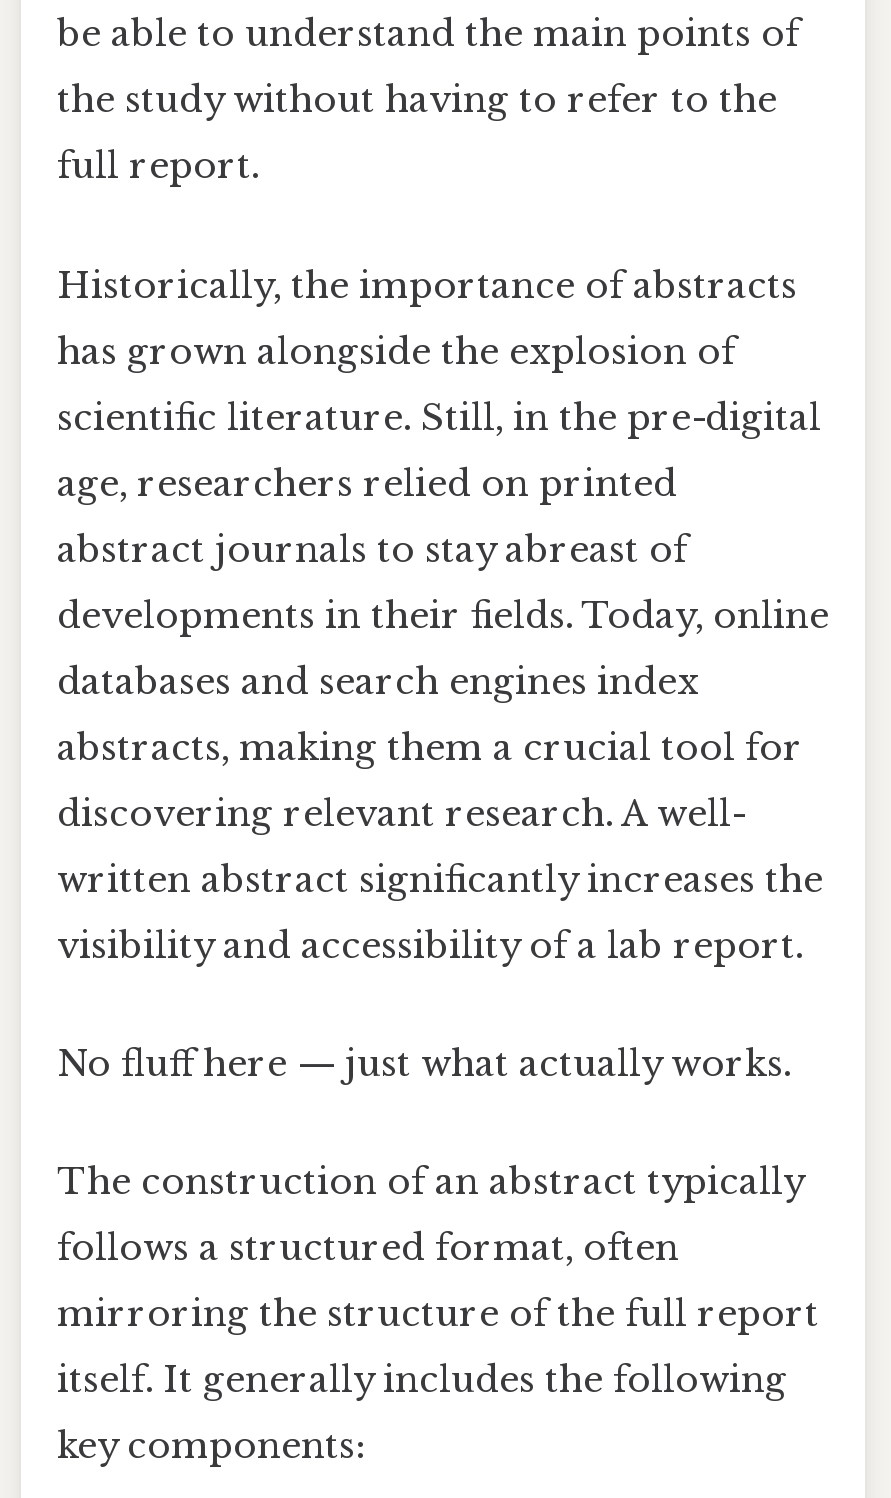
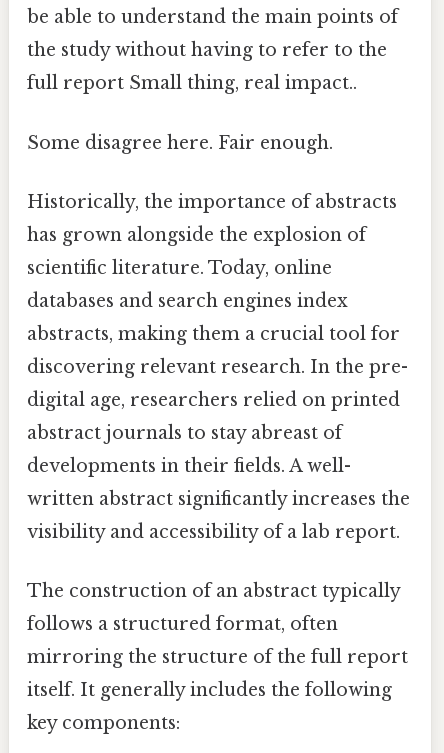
[57,145,259,189] full report. -> [27,72,357,154] full report Small thing, real impact.. | Some disagree here. Fair enough.
moved [57,263,797,373] -> [27,191,397,246]: Historically, the importance of abstracts | has grown alongside the explosion of
[57,395,829,637] scientific literature. Still, in the pre-digital | age, researchers relied on printed | developments in their fields. Today, online -> [27,257,332,279] scientific literature. Today, online
moved [57,527,687,571] -> [27,422,342,444]: abstract journals to stay abreast of
moved [57,659,803,769] -> [27,290,400,345]: databases and search engines index | abstracts, making them a crucial tool for
[57,791,745,835] discovering relevant research. A well- -> [27,356,408,477] discovering relevant research. In the pre- | digital age, researchers relied on printed | developments in their fields. A well-
moved [57,857,823,967] -> [27,488,410,543]: written abstract significantly increases the | visibility and accessibility of a lab report.
[57,1042,791,1086] No fluff here — just what actually works. -> none

